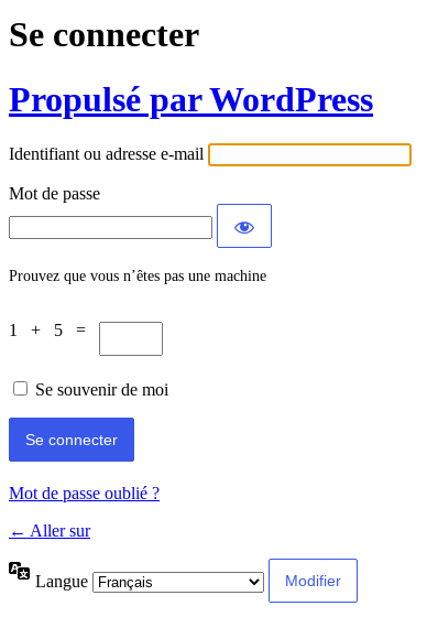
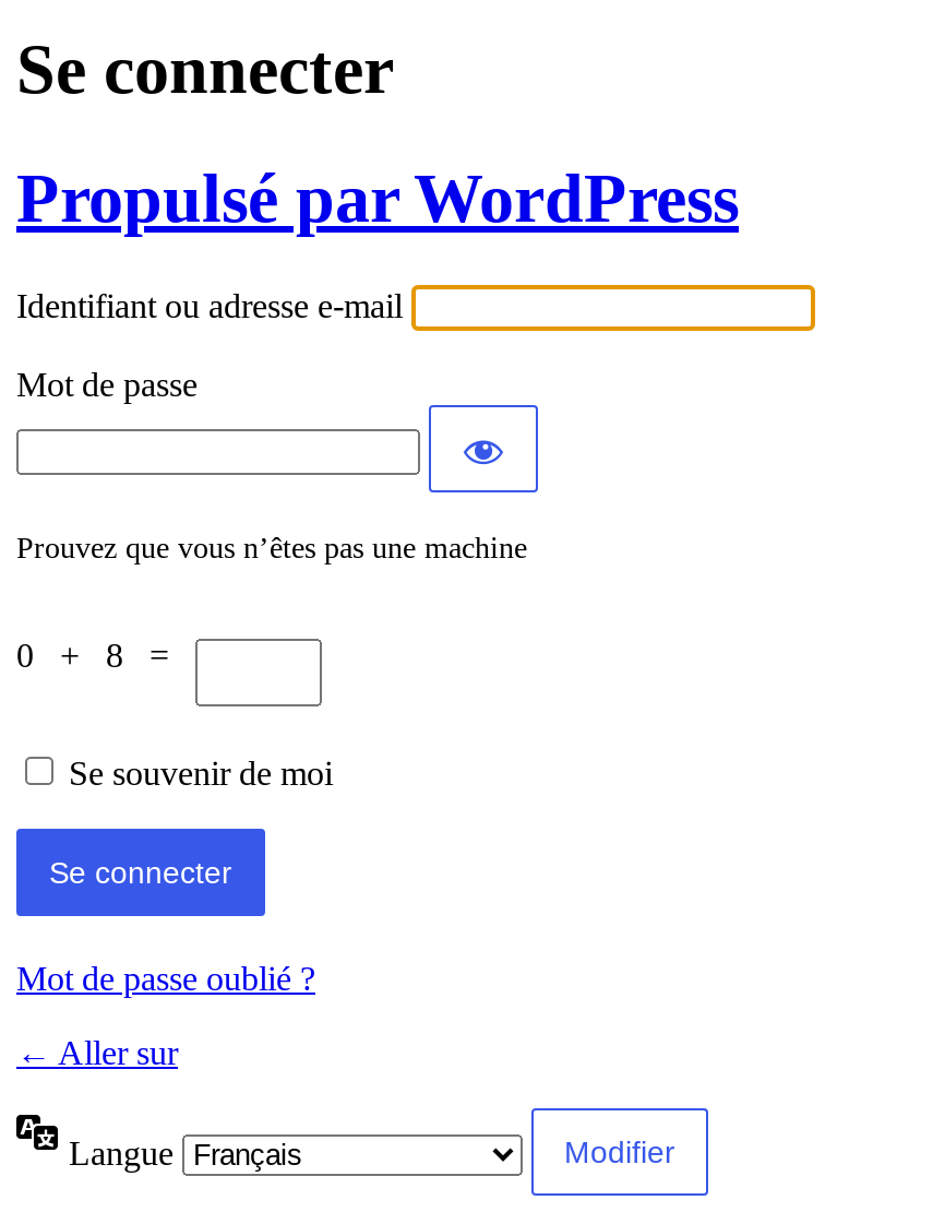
[9,321,99,340] 1 + 5 = -> [16,637,195,674] 0 + 8 =

